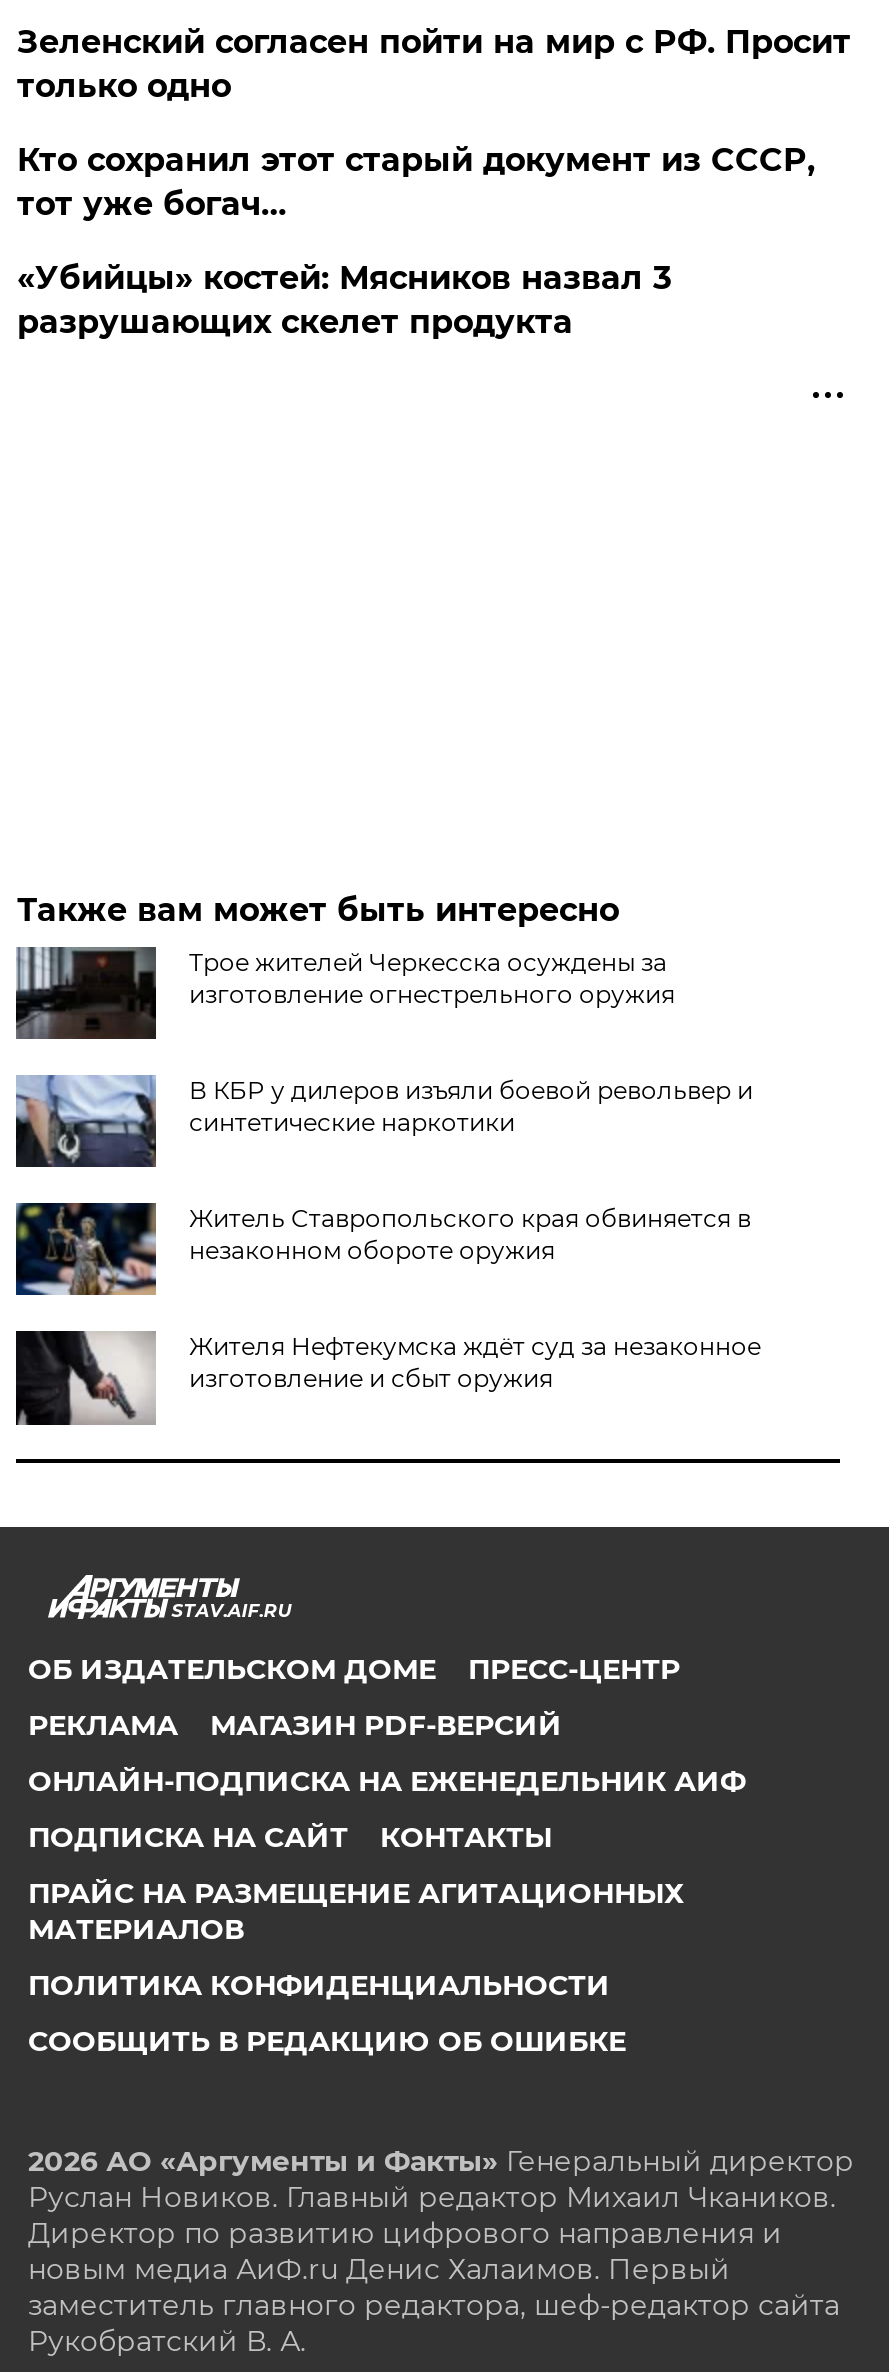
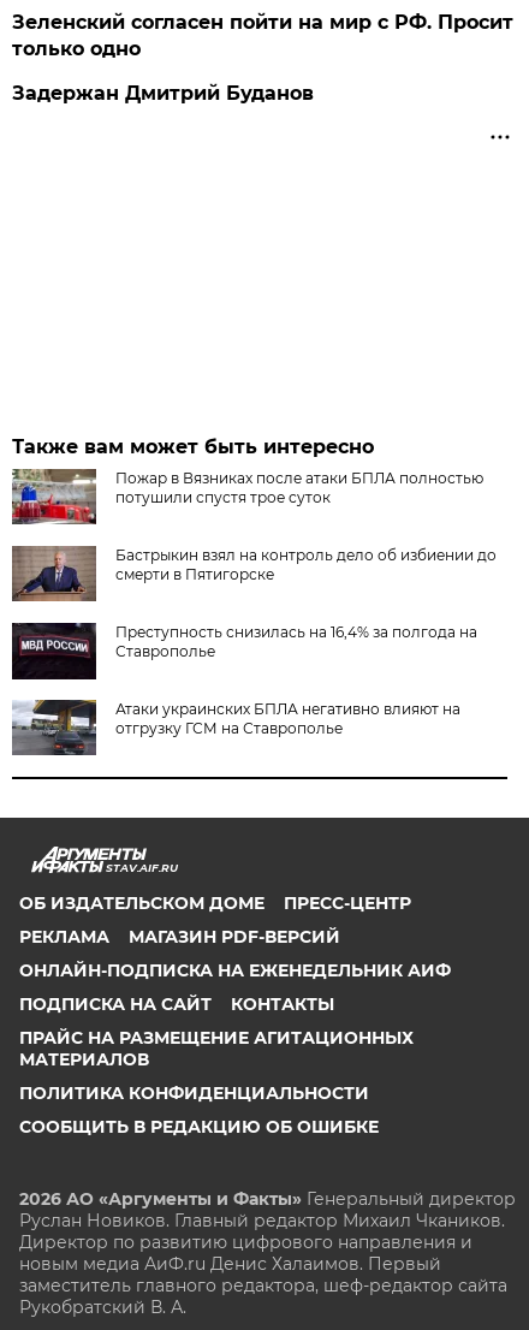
[17,141,815,341] Кто сохранил этот старый документ из СССР, | тот уже богач… | «Убийцы» костей: Мясников назвал 3 | разрушающих скелет продукта -> [13,82,314,105] Задержан Дмитрий Буданов
[14,945,675,1041] [image] | Трое жителей Черкесска осуждены за | изготовление огнестрельного оружия -> [11,469,484,526] [image] | Пожар в Вязниках после атаки БПЛА полностью | потушили спустя трое суток
[14,1073,753,1169] [image] | В КБР у дилеров изъяли боевой револьвер и | синтетические наркотики -> [11,545,497,602] [image] | Бастрыкин взял на контроль дело об избиении до | смерти в Пятигорске
[14,1203,751,1297] [image] | Житель Ставропольского края обвиняется в | незаконном обороте оружия -> [11,623,478,681] [image] | Преступность снизилась на 16,4% за полгода на | Ставрополье
[14,1329,761,1427] [image] | Жителя Нефтекумска ждёт суд за незаконное | изготовление и сбыт оружия -> [11,699,461,756] [image] | Атаки украинских БПЛА негативно влияют на | отгрузку ГСМ на Ставрополье

